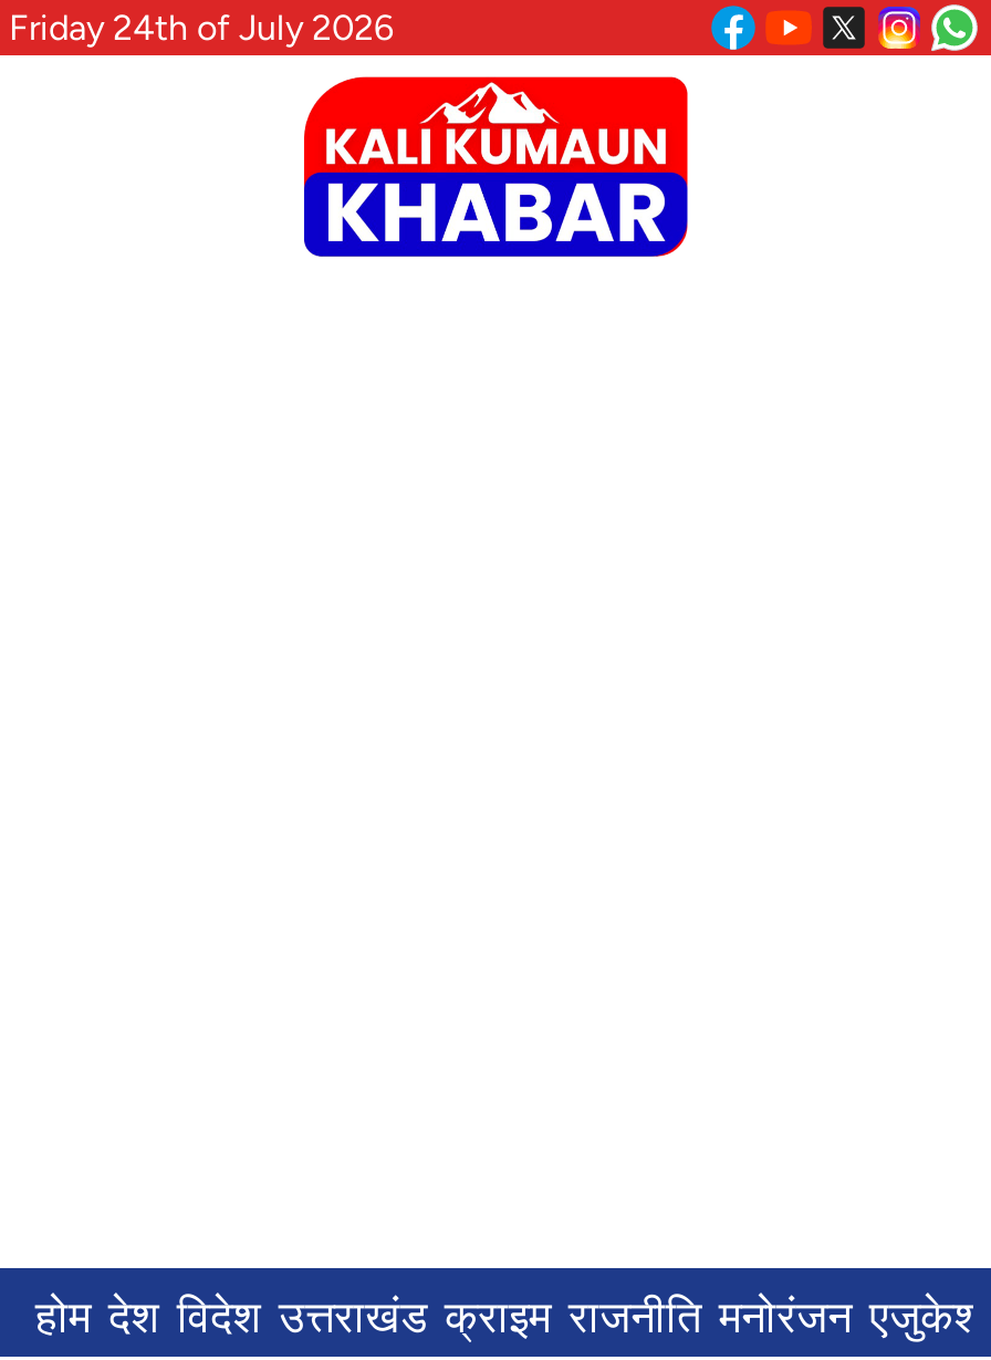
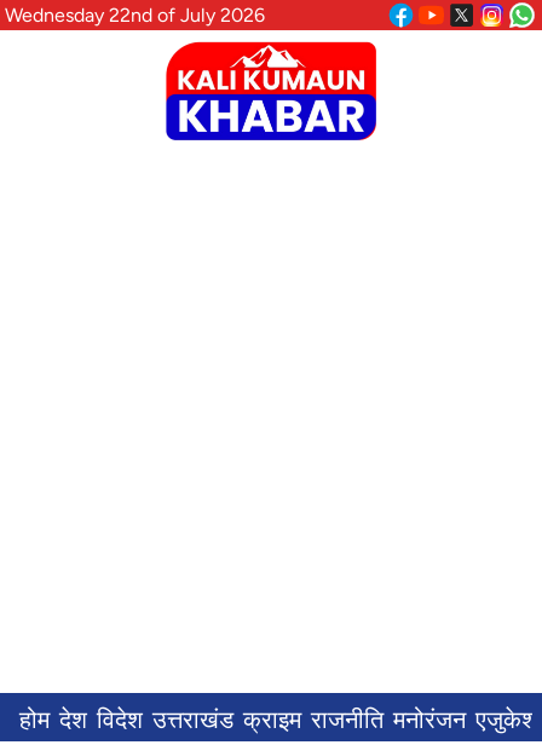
[9,6,394,48] Friday 24th of July 2026 -> [5,3,265,26] Wednesday 22nd of July 2026

